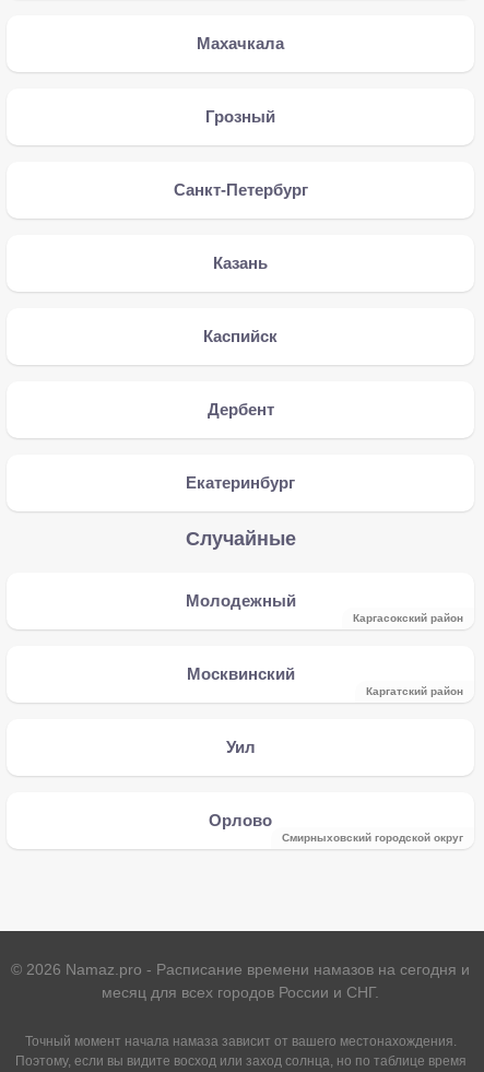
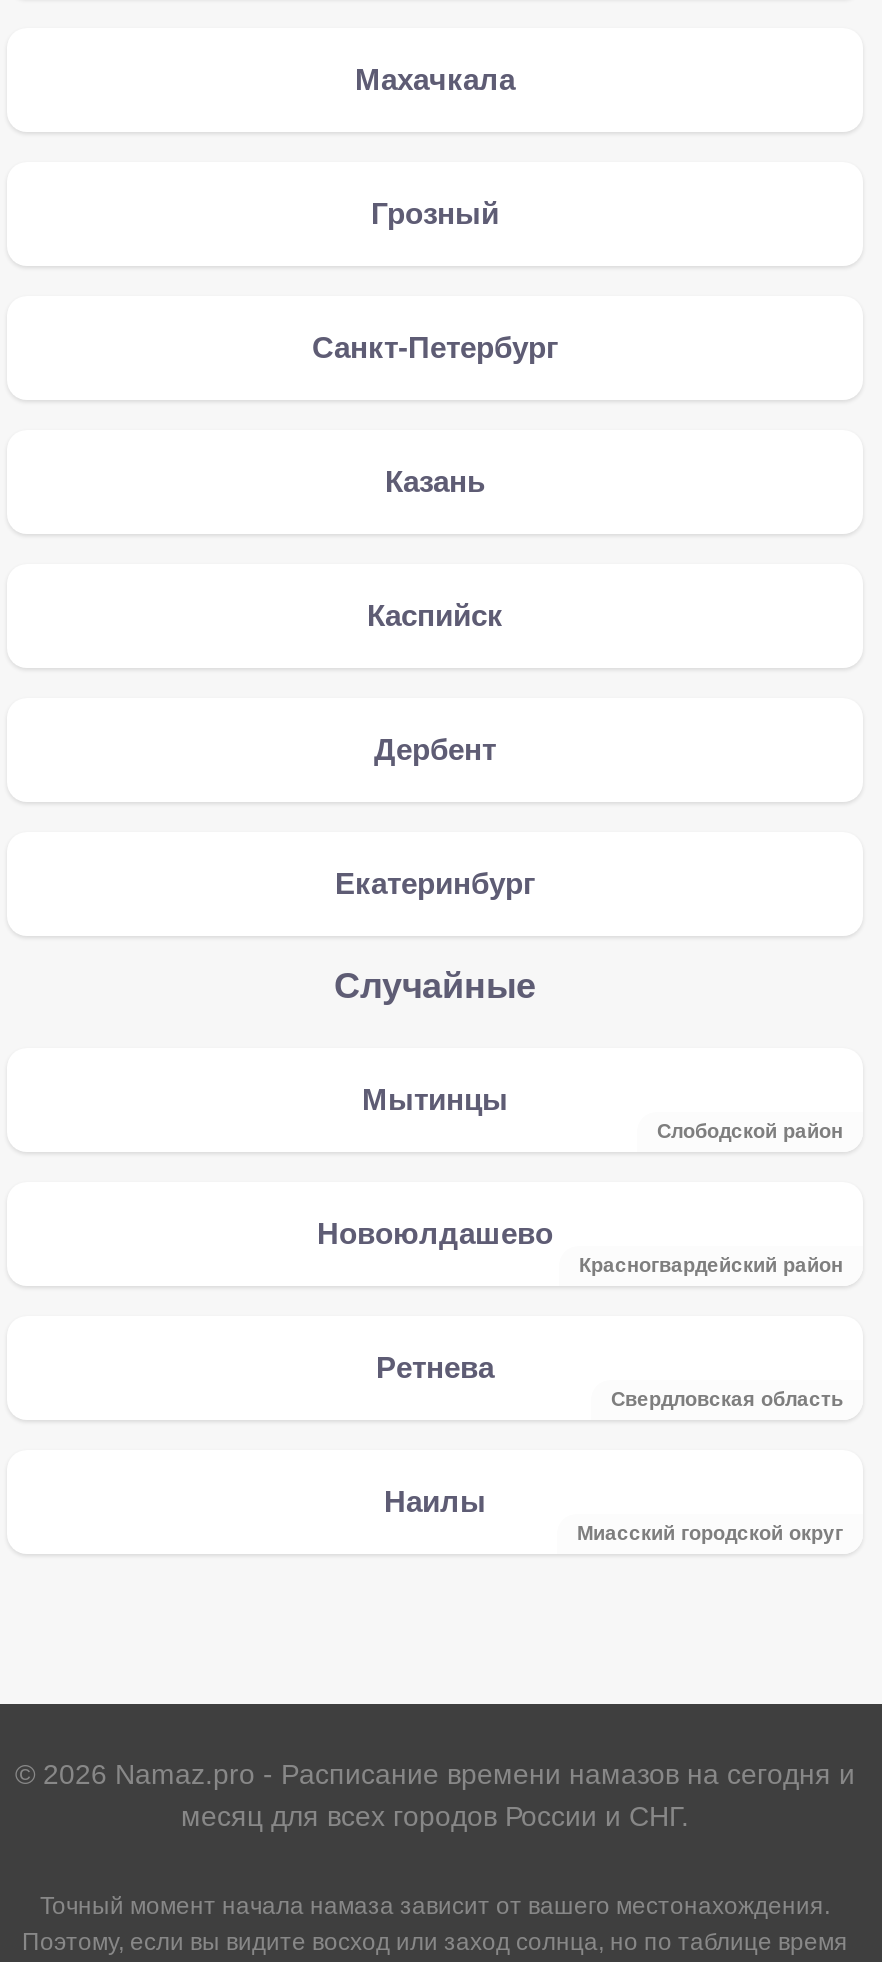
[185,591,463,624] Молодежный | Каргасокский район -> [362,1082,843,1142] Мытинцы | Слободской район
[186,664,463,697] Москвинский | Каргатский район -> [317,1216,843,1276] Новоюлдашево | Красногвардейский район
[226,738,255,756] Уил -> [376,1350,843,1410] Ретнева | Свердловская область
[209,811,463,844] Орлово | Смирныховский городской округ -> [384,1484,843,1544] Наилы | Миасский городской округ

